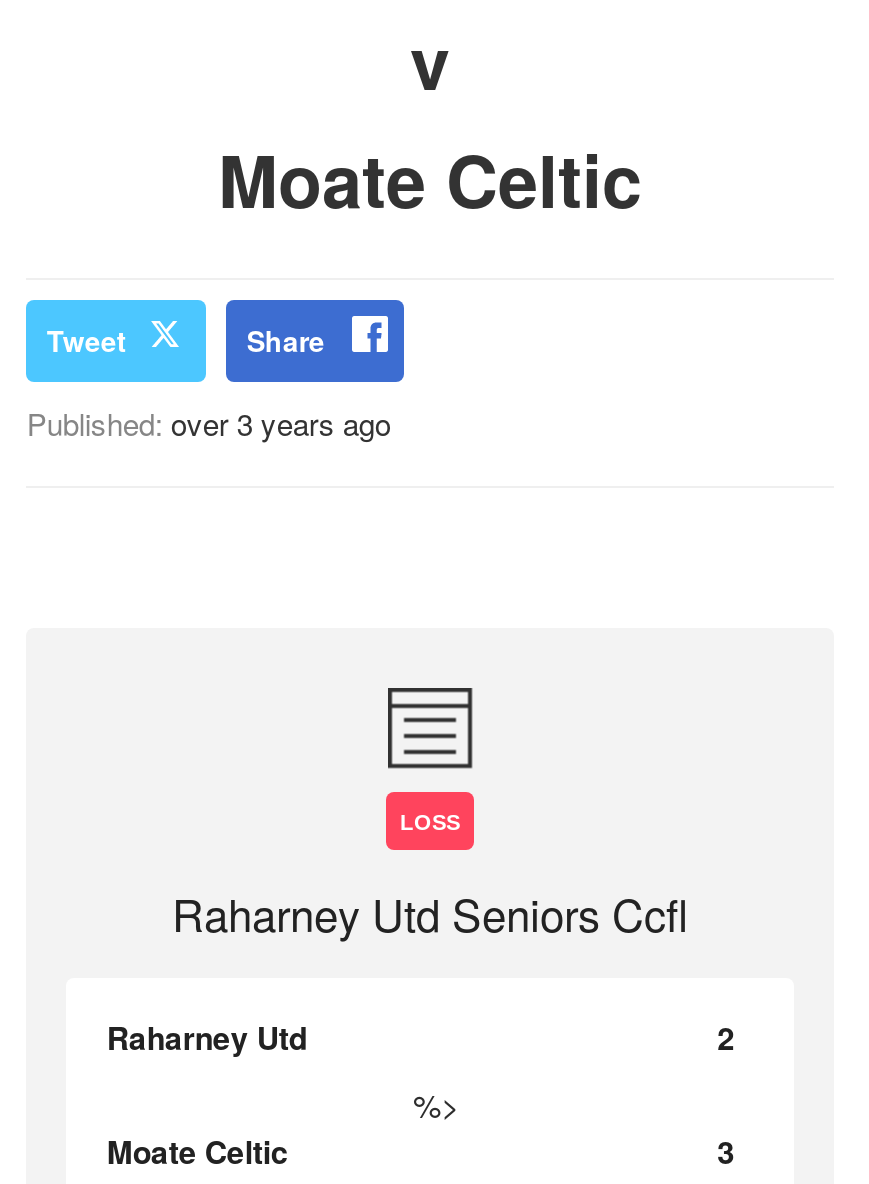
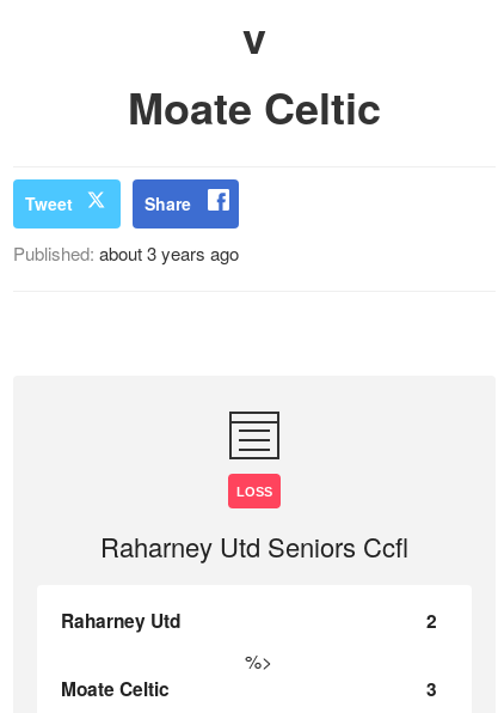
[27,402,391,444] Published: over 3 years ago -> [14,240,239,266] Published: about 3 years ago

